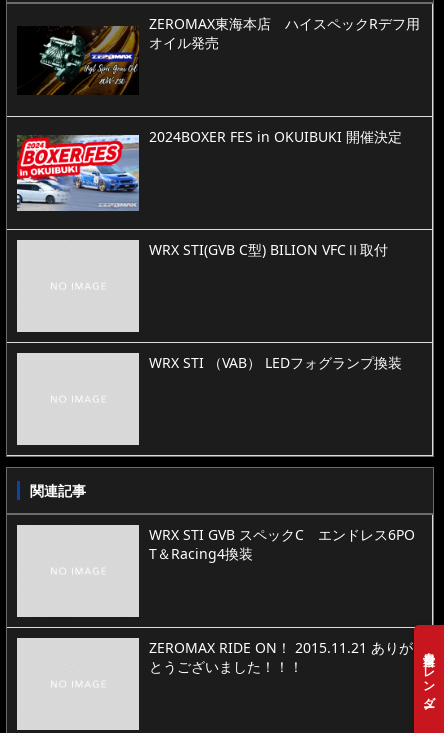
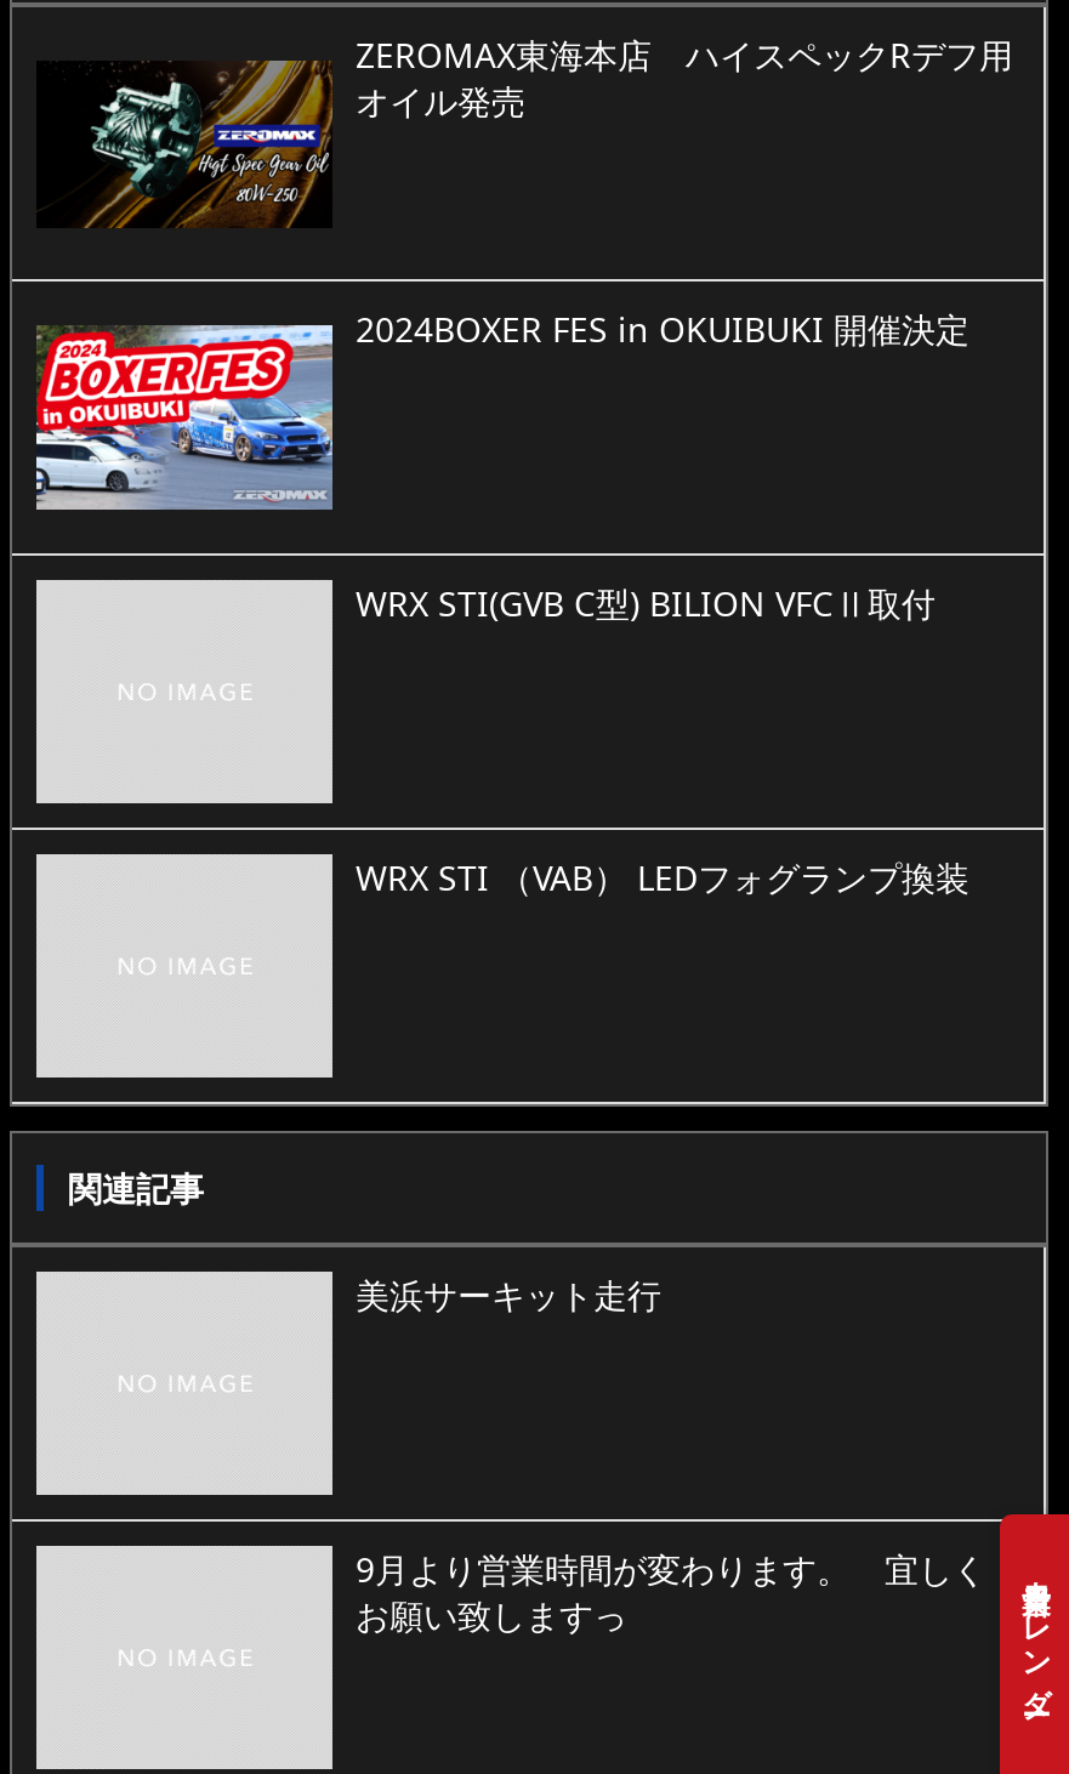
[148,525,414,563] WRX STI GVB スペックC エンドレス6PO | T＆Racing4換装 -> [356,1271,661,1318] 美浜サーキット走行
[148,638,412,676] ZEROMAX RIDE ON！ 2015.11.21 ありが | とうございました！！！ -> [356,1545,986,1638] 9月より営業時間が変わります。 宜しく | お願い致しますっ

